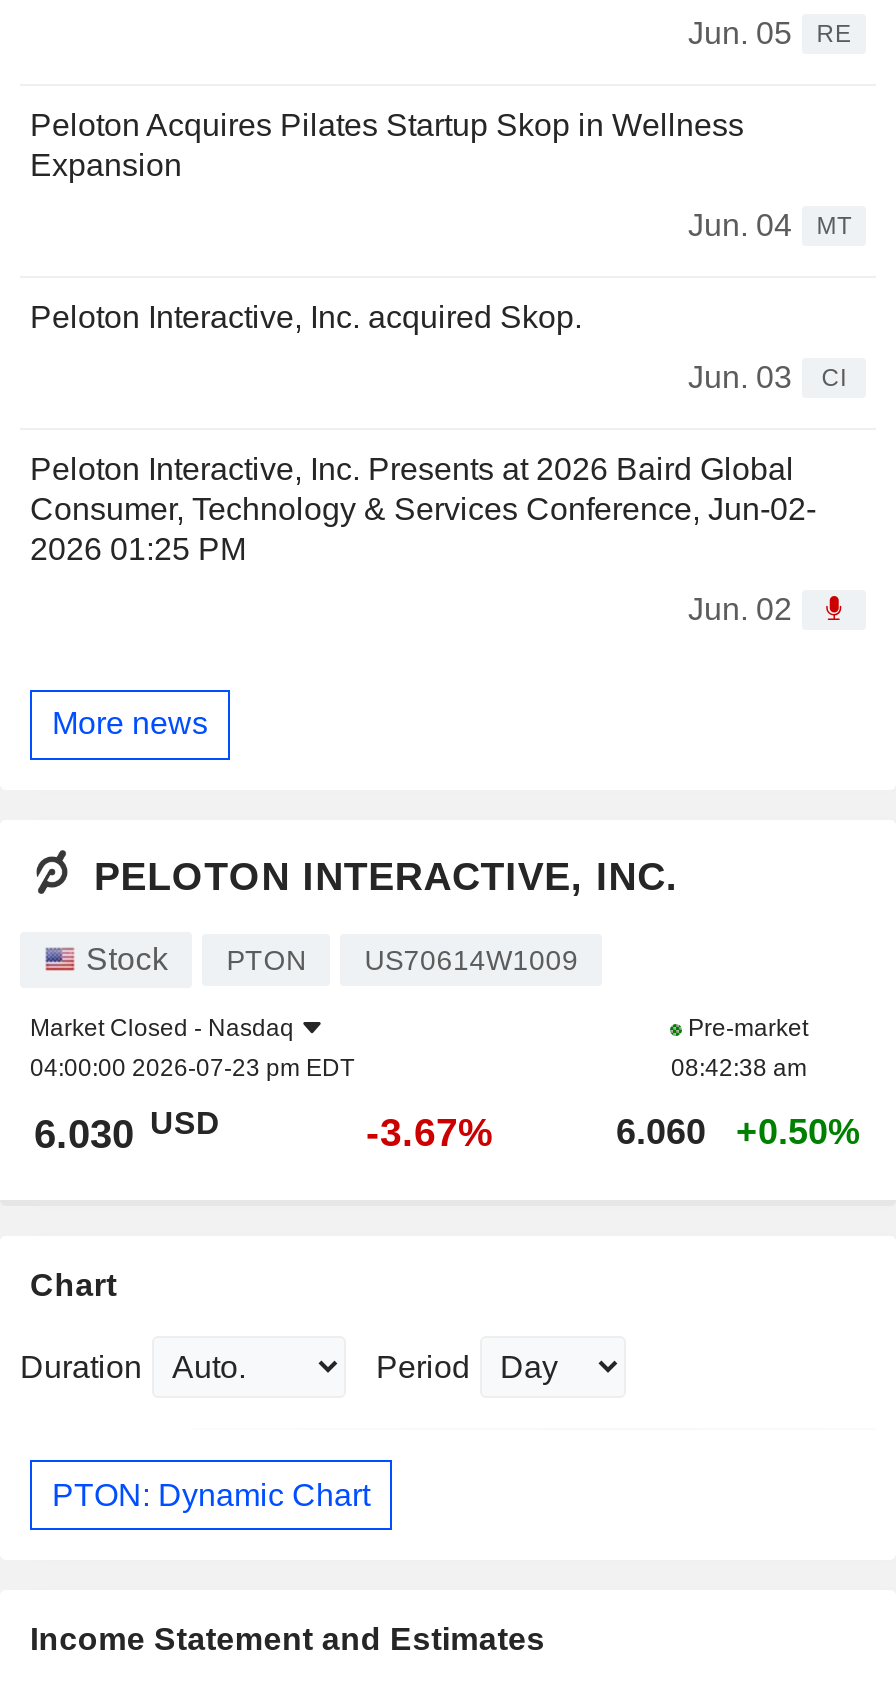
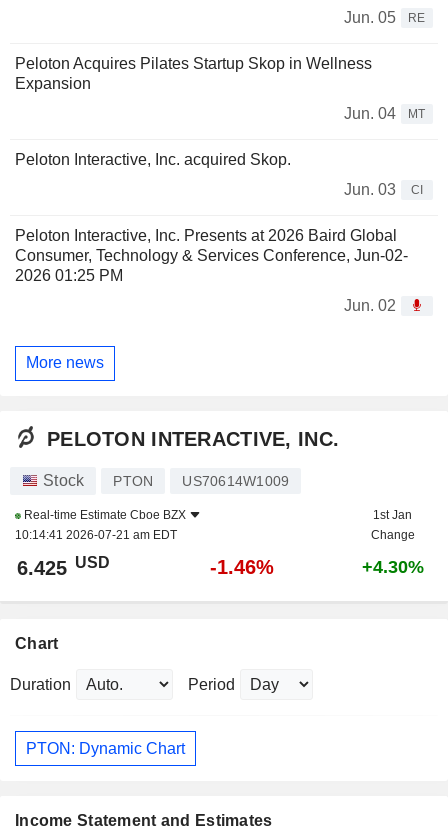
[30,1014,354,1082] Market Closed - Nasdaq | 04:00:00 2026-07-23 pm EDT -> [15,508,186,542] Real-time Estimate Cboe BZX | 10:14:41 2026-07-21 am EDT
[671,1014,808,1082] Pre-market | 08:42:38 am -> [370,508,414,542] 1st Jan | Change
[34,1105,860,1156] 6.030 USD | -3.67% | 6.060 | +0.50% -> [17,554,423,579] 6.425 USD | -1.46% | +4.30%

